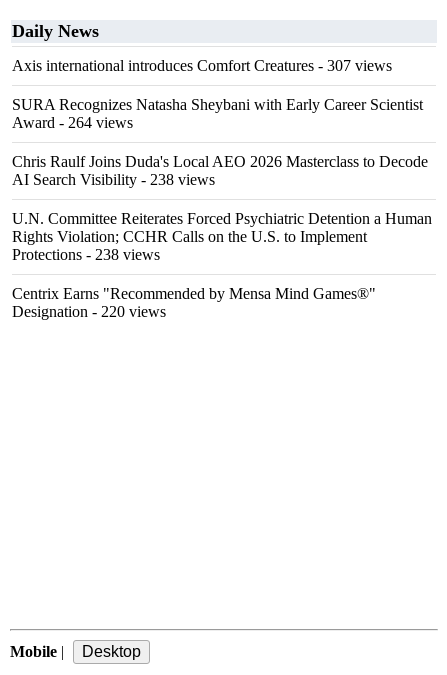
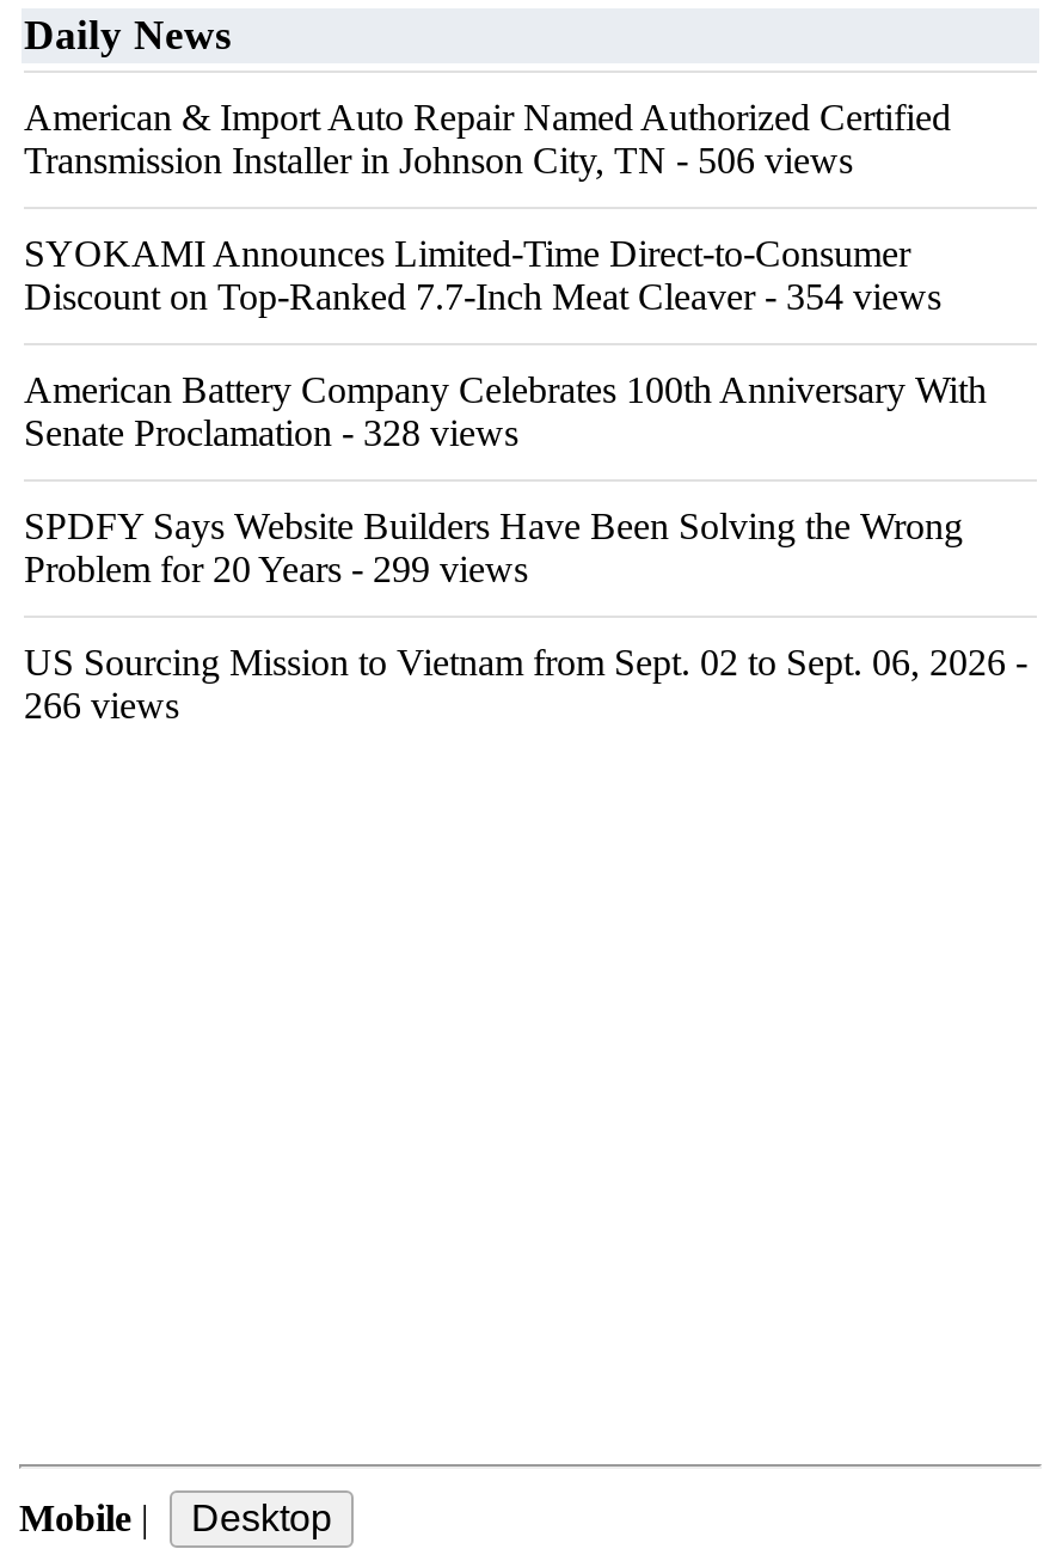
[12,57,392,74] Axis international introduces Comfort Creatures - 307 views -> [24,97,951,180] American & Import Auto Repair Named Authorized Certified | Transmission Installer in Johnson City, TN - 506 views
[12,96,423,131] SURA Recognizes Natasha Sheybani with Early Career Scientist | Award - 264 views -> [24,233,941,317] SYOKAMI Announces Limited-Time Direct-to-Consumer | Discount on Top-Ranked 7.7-Inch Meat Cleaver - 354 views
[12,153,428,188] Chris Raulf Joins Duda's Local AEO 2026 Masterclass to Decode | AI Search Visibility - 238 views -> [24,369,987,453] American Battery Company Celebrates 100th Anniversary With | Senate Proclamation - 328 views
[12,210,432,263] U.N. Committee Reiterates Forced Psychiatric Detention a Human | Rights Violation; CCHR Calls on the U.S. to Implement | Protections - 238 views -> [24,506,963,589] SPDFY Says Website Builders Have Been Solving the Wrong | Problem for 20 Years - 299 views
[12,285,376,320] Centrix Earns "Recommended by Mensa Mind Games®" | Designation - 220 views -> [24,642,1027,726] US Sourcing Mission to Vietnam from Sept. 02 to Sept. 06, 2026 - | 266 views

